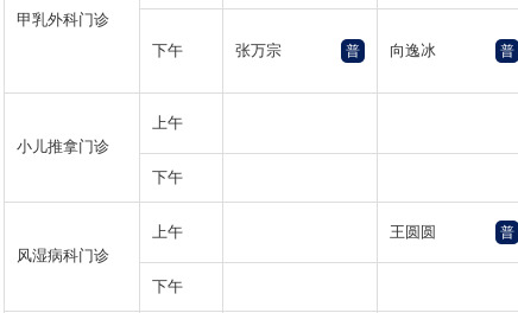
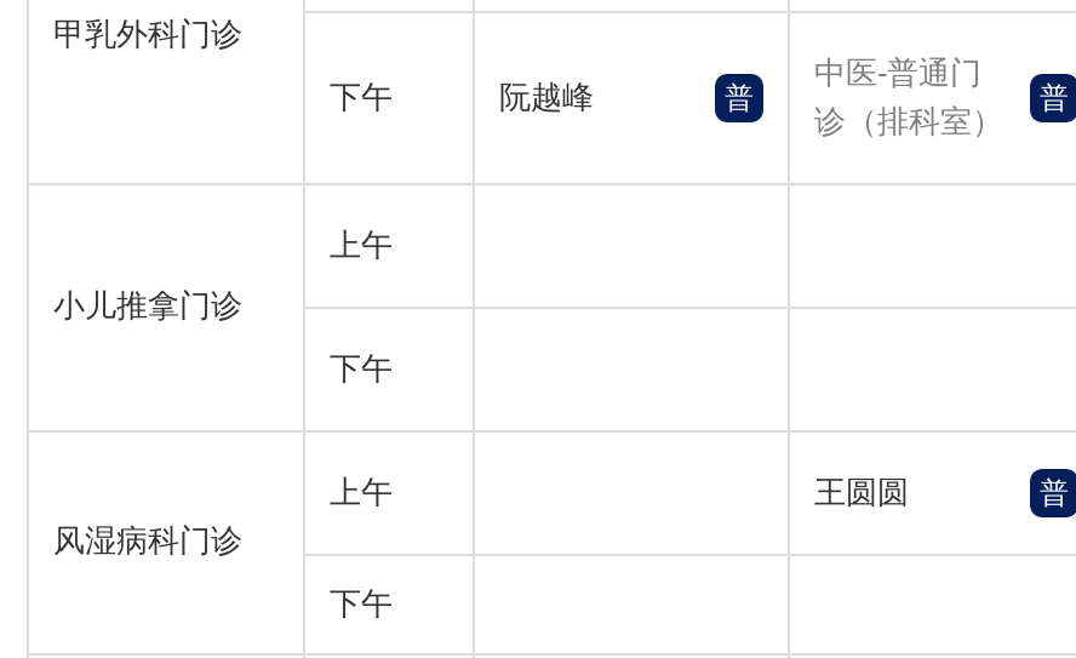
[235,41,282,59] 张万宗 -> [499,79,594,115] 阮越峰
[390,41,436,59] 向逸冰 -> [814,55,1003,139] 中医-普通门 | 诊（排科室）

